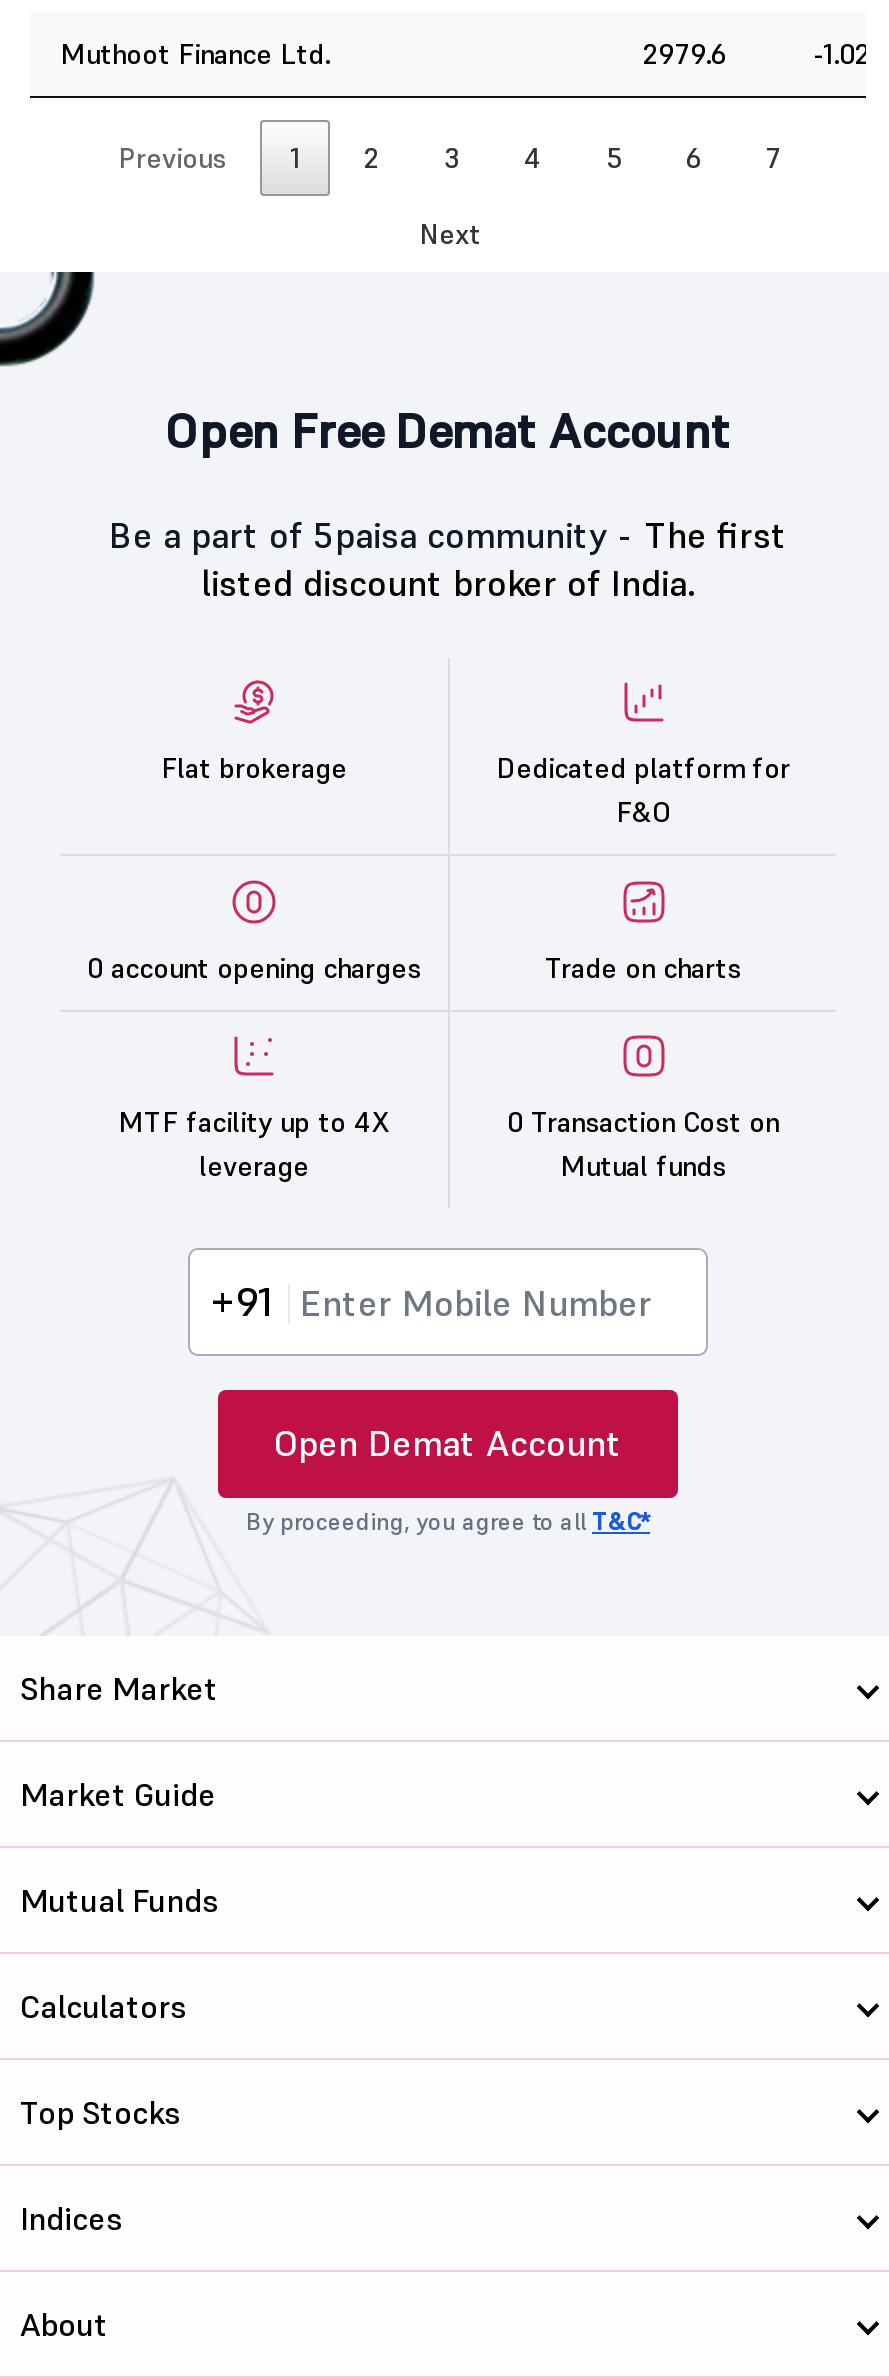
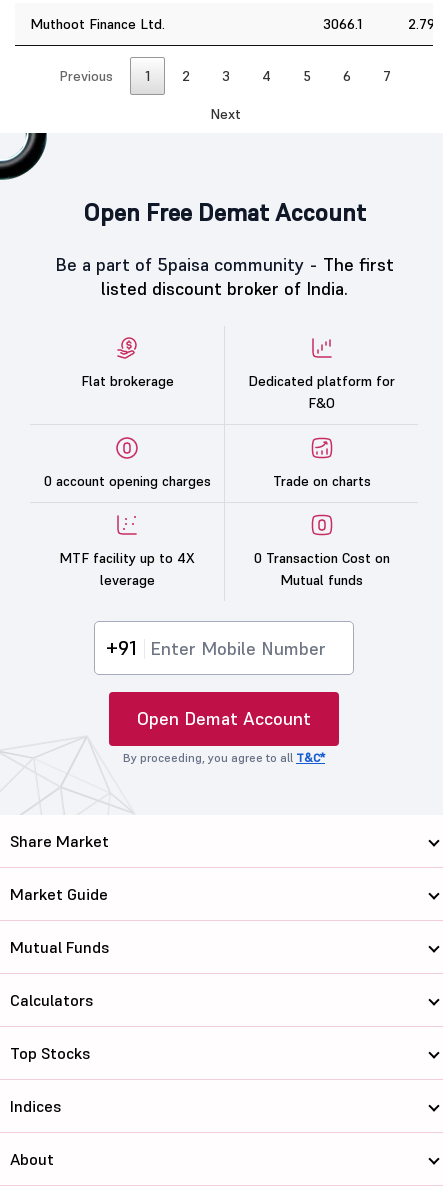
[643,36,727,72] 2979.6 -> [323,15,362,33] 3066.1
[813,36,871,72] -1.02 -> [407,15,434,33] 2.79

